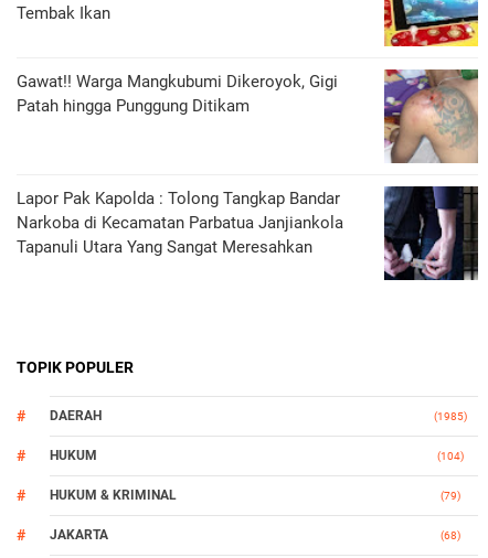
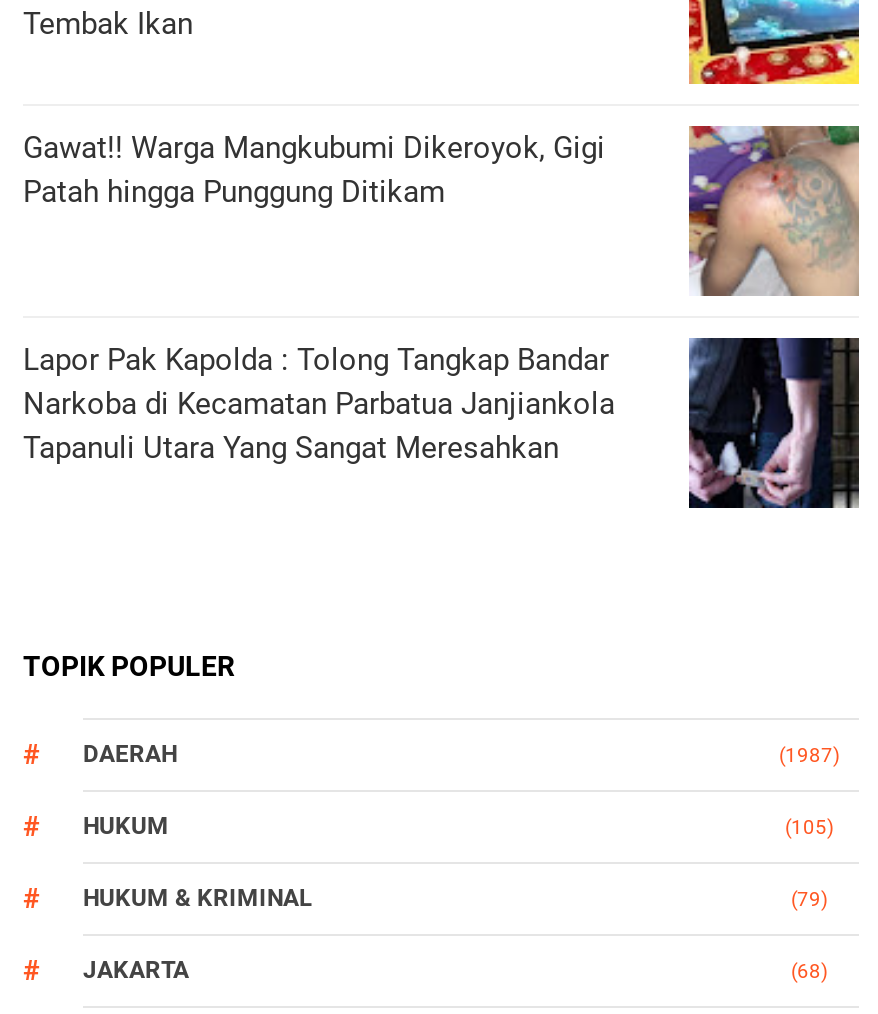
[434,410,467,422] (1985) -> [779,743,839,765] (1987)
[437,450,464,462] (104) -> [785,815,833,837] (105)

